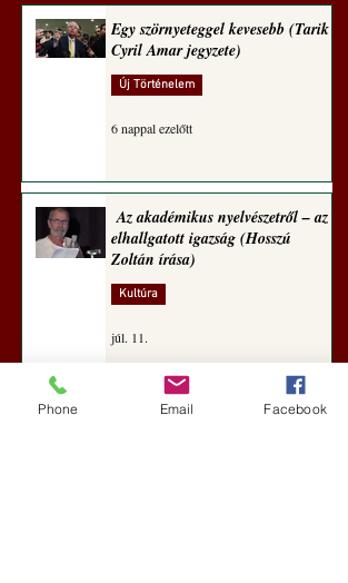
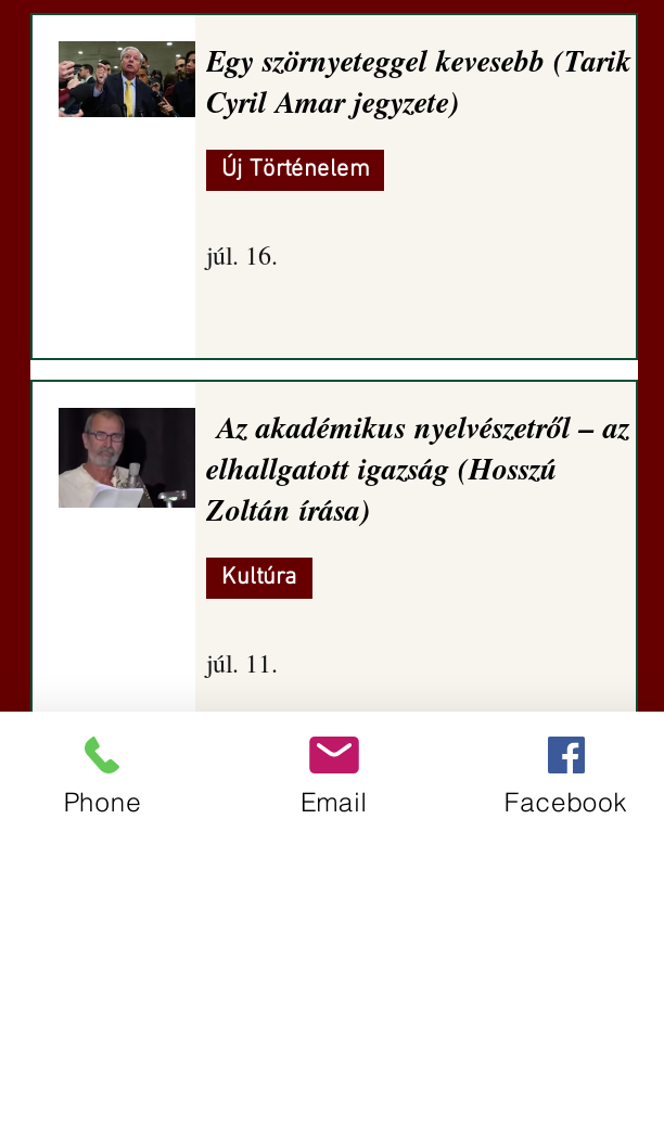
[111,119,192,137] 6 nappal ezelőtt -> [206,236,278,271] júl. 16.

